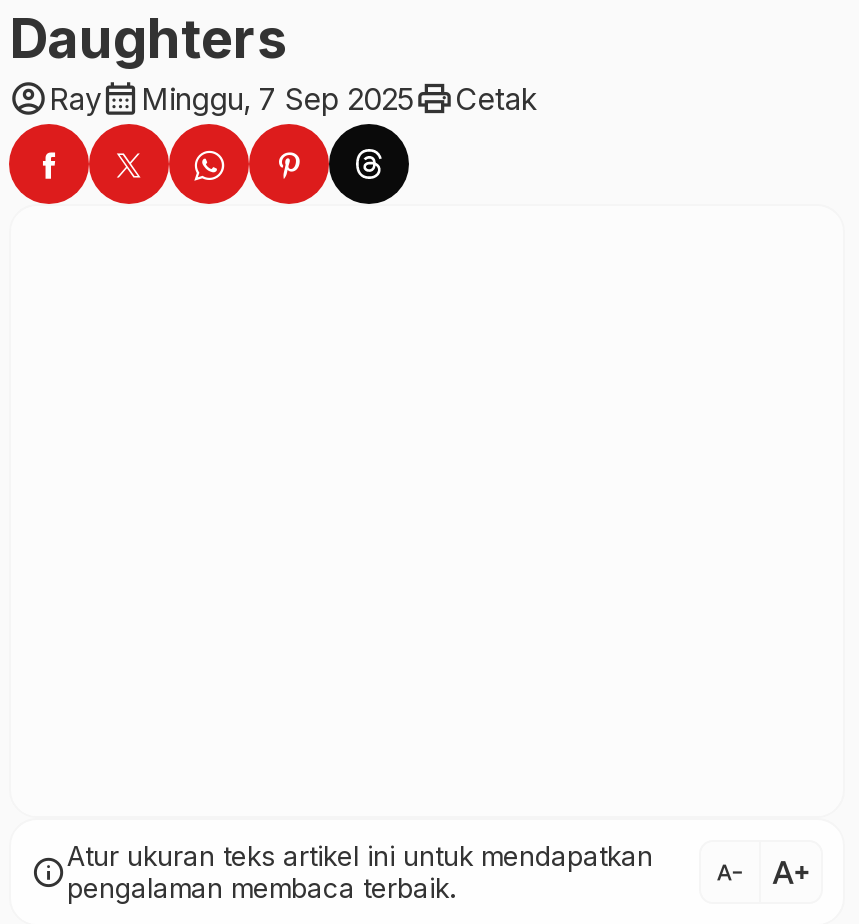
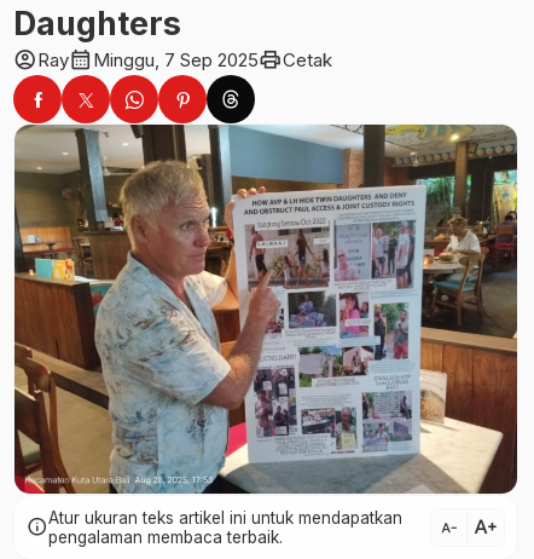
none -> [13,123,518,495] [image]

